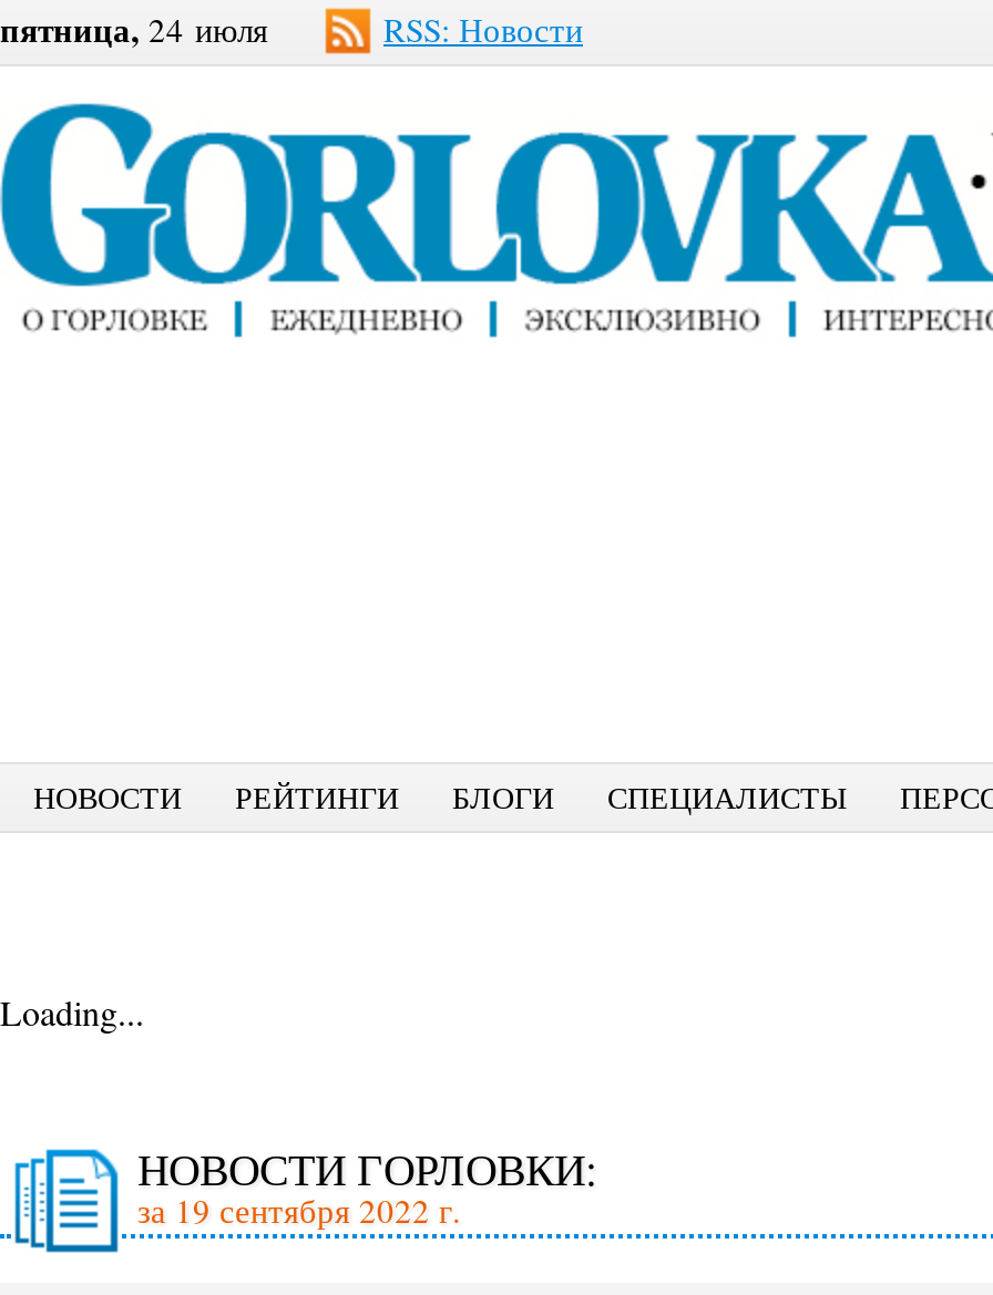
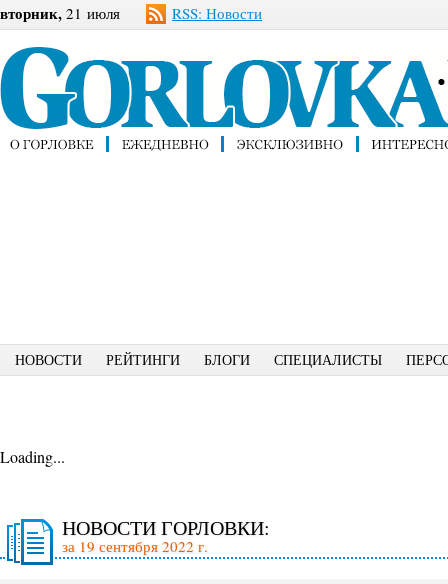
[0,4,268,53] пятница, 24 июля -> [0,2,120,24] вторник, 21 июля

